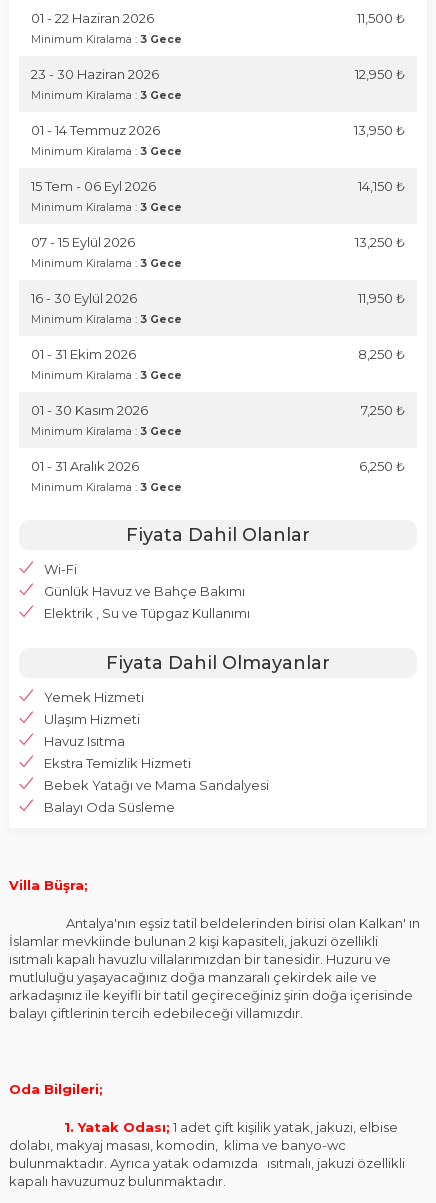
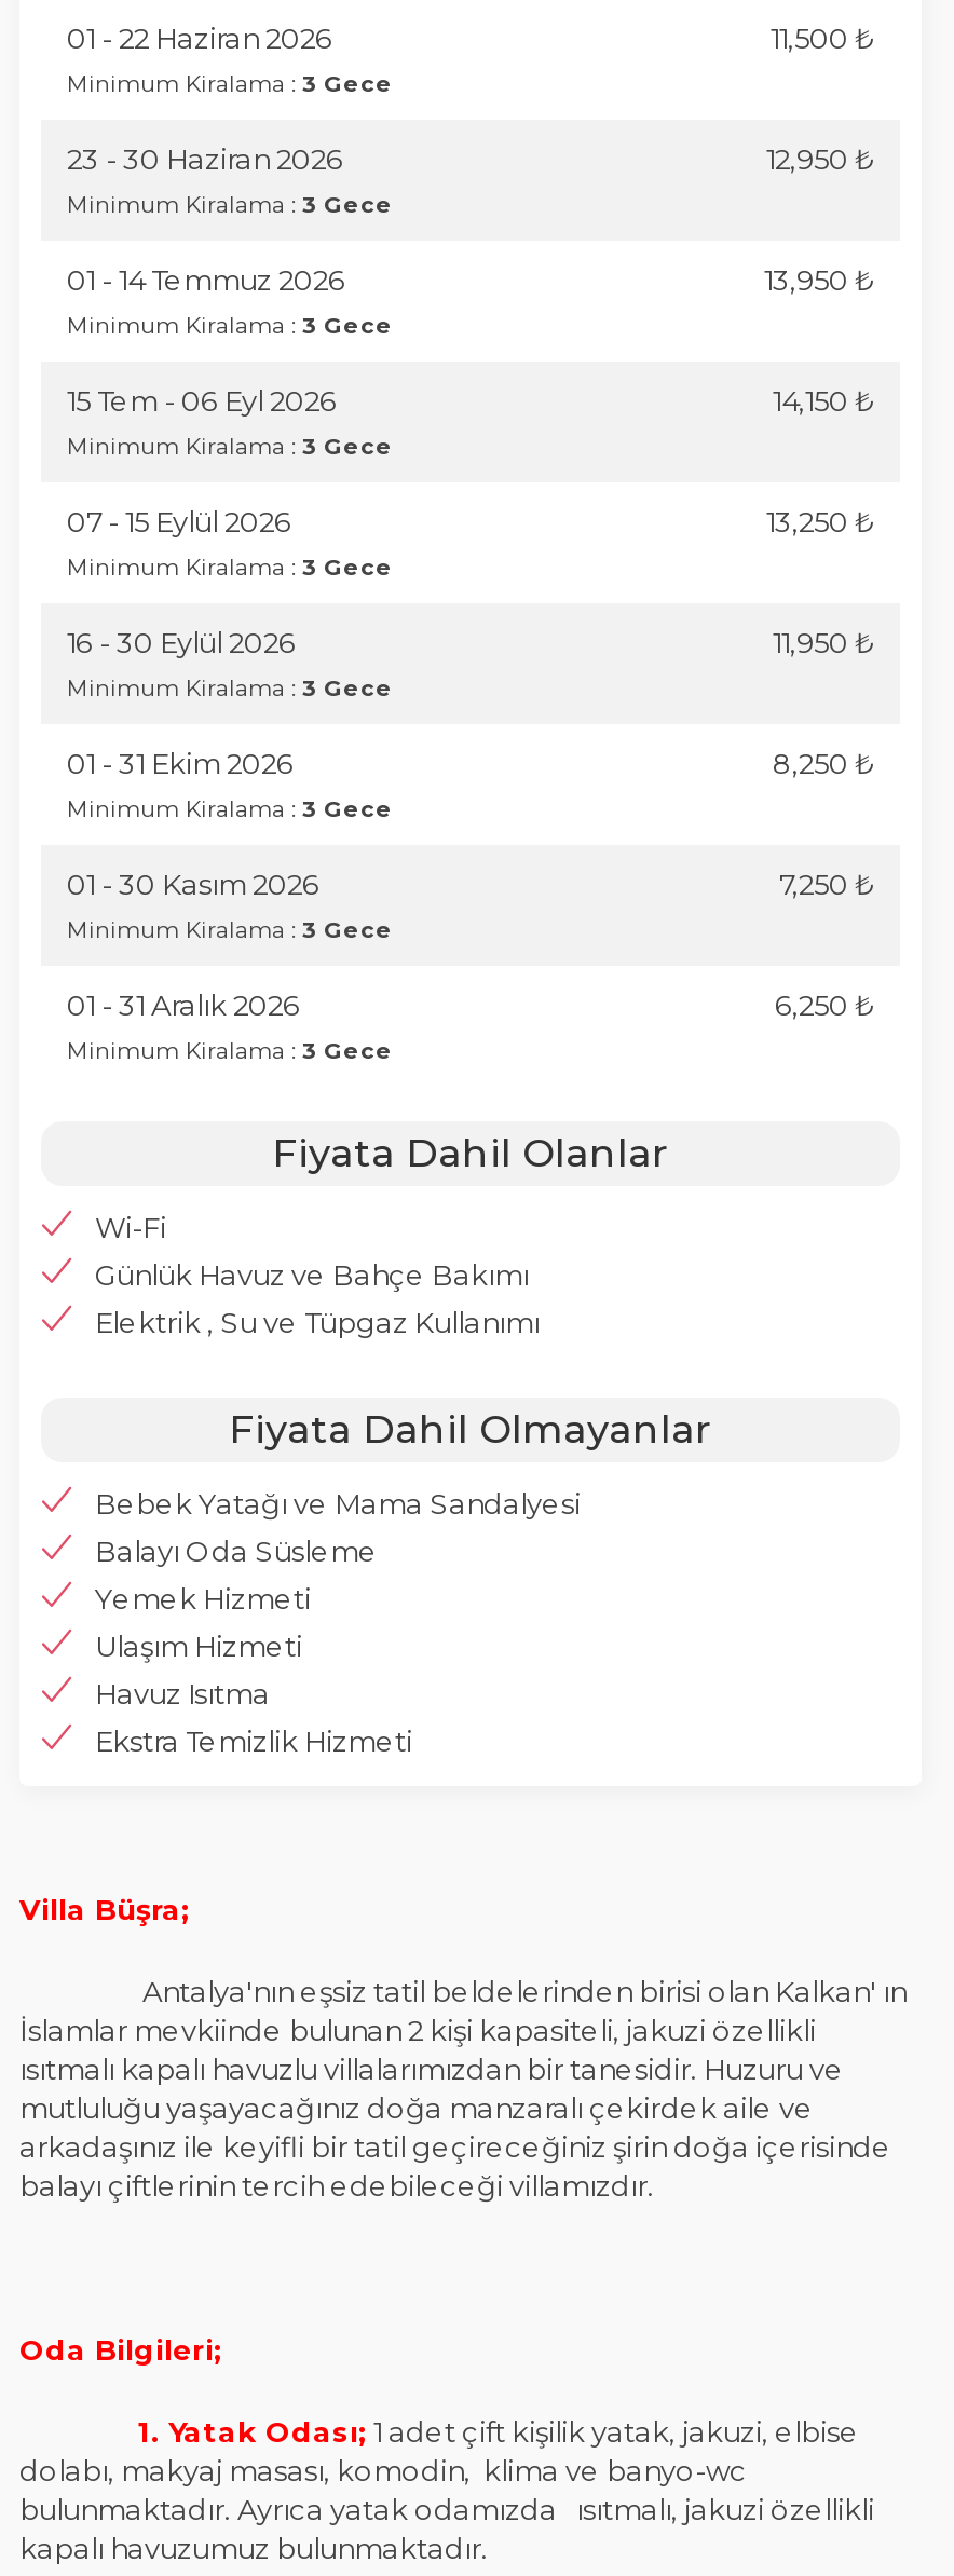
moved [44,689,191,771] -> [95,1581,412,1758]: Yemek Hizmeti | Ulaşım Hizmeti | Havuz Isıtma | Ekstra Temizlik Hizmeti
moved [44,777,269,815] -> [95,1486,581,1568]: Bebek Yatağı ve Mama Sandalyesi | Balayı Oda Süsleme

